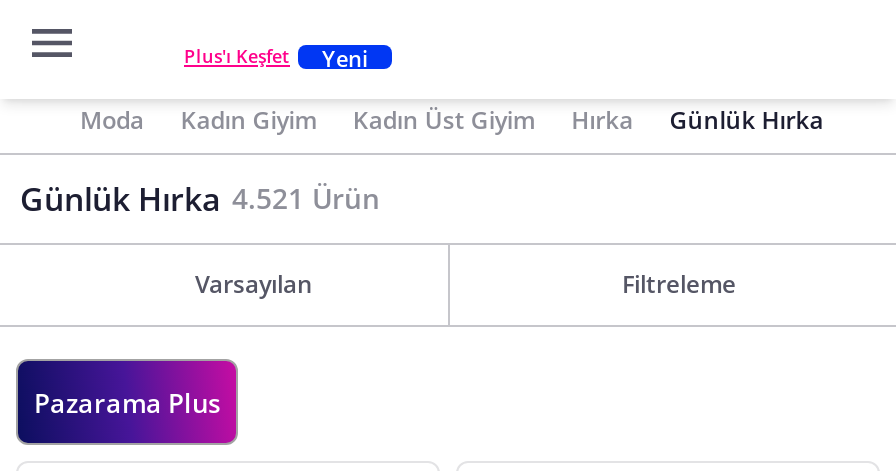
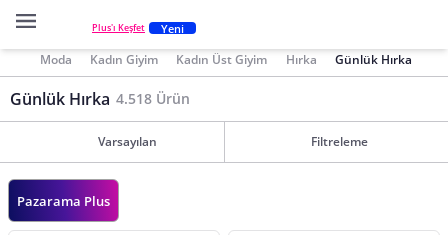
[20,177,380,221] Günlük Hırka 4.521 Ürün -> [10,88,190,110] Günlük Hırka 4.518 Ürün

